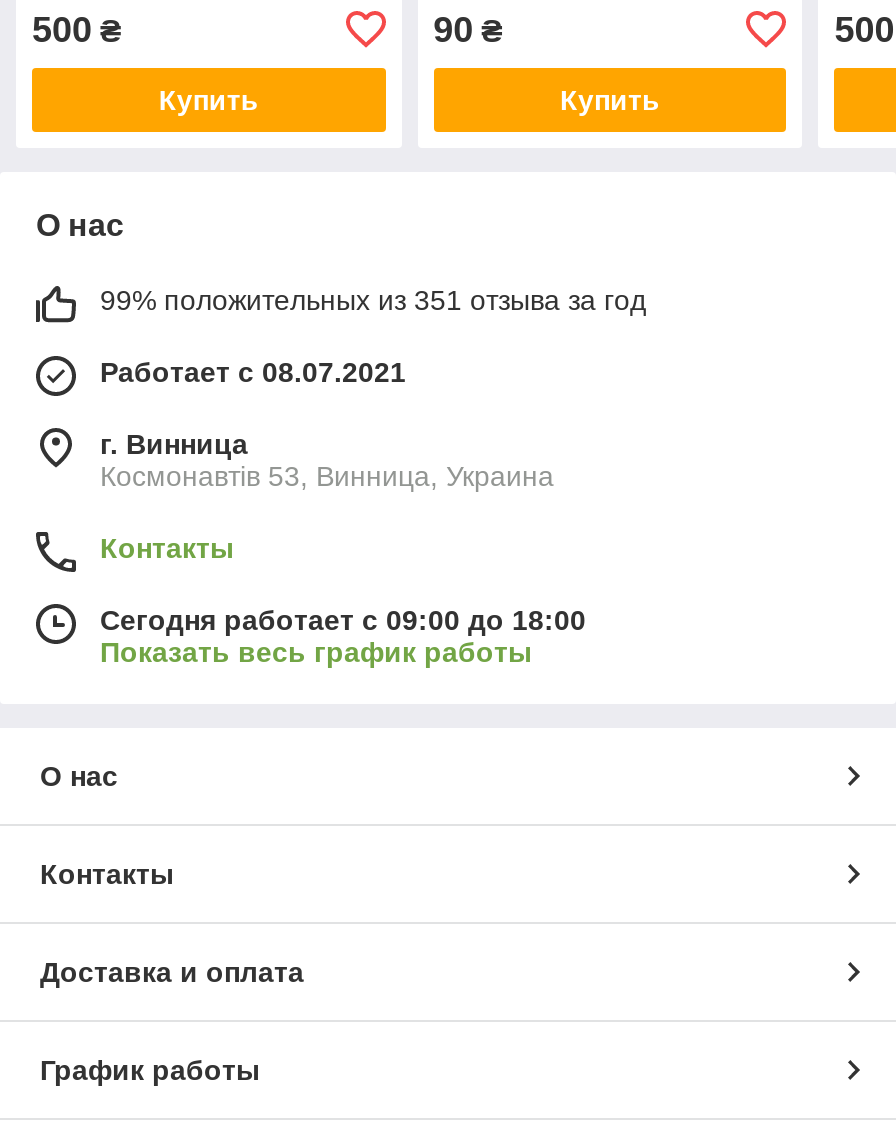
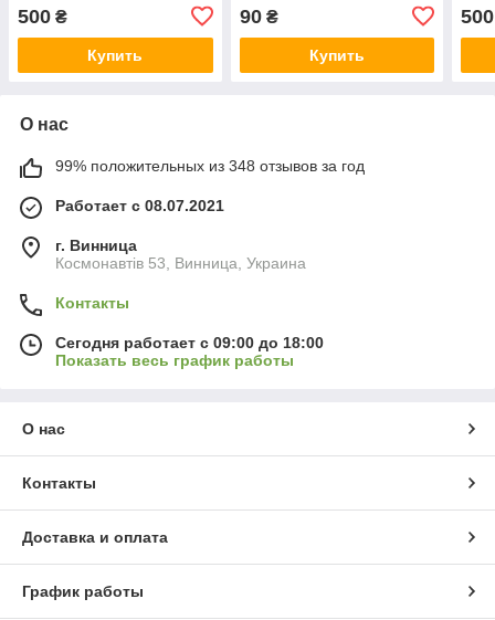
[100,284,646,316] 99% положительных из 351 отзыва за год -> [55,157,365,174] 99% положительных из 348 отзывов за год

